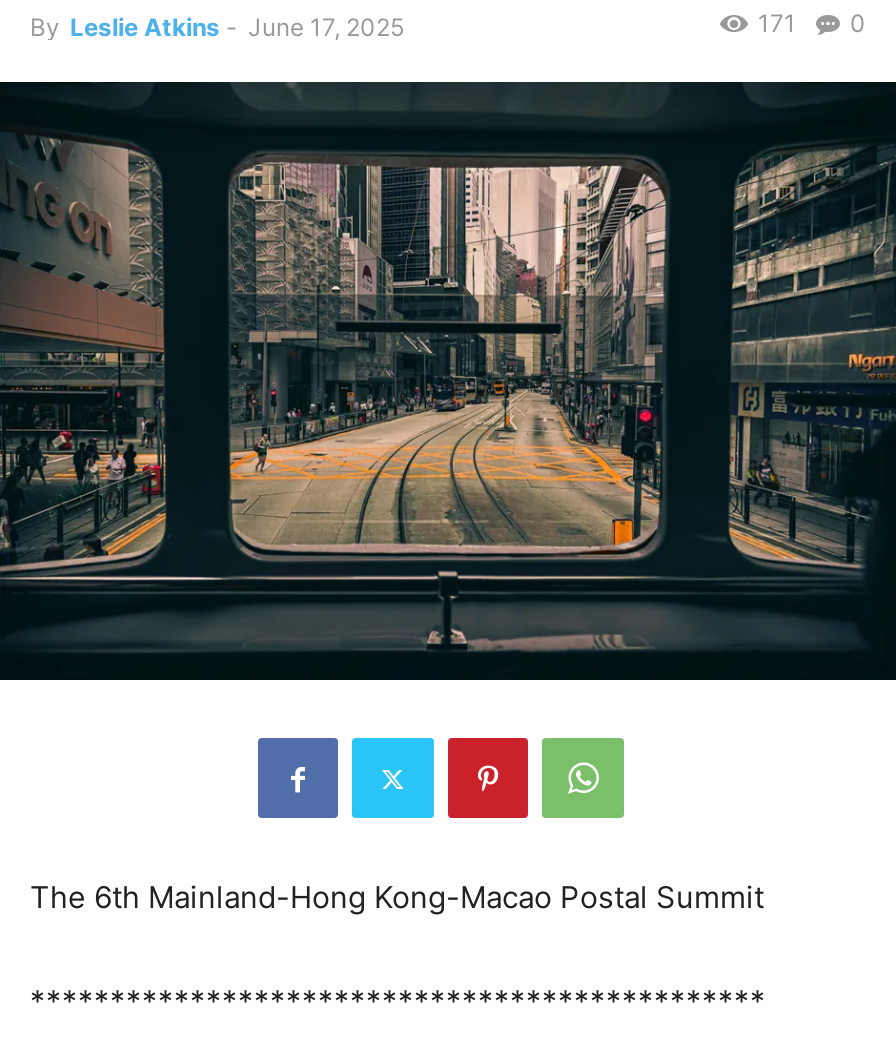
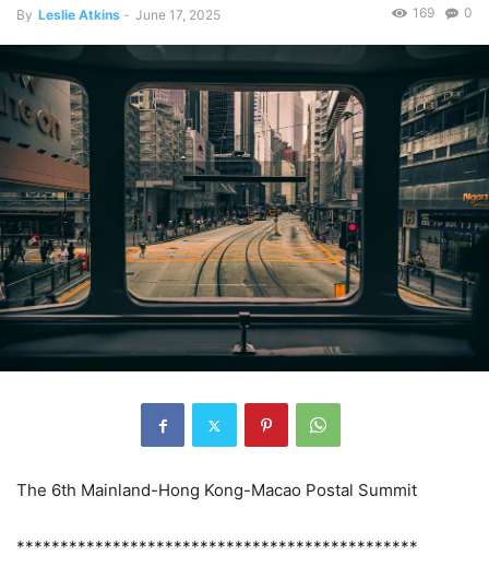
[758,8,866,38] 171 0 -> [413,4,473,21] 169 0

